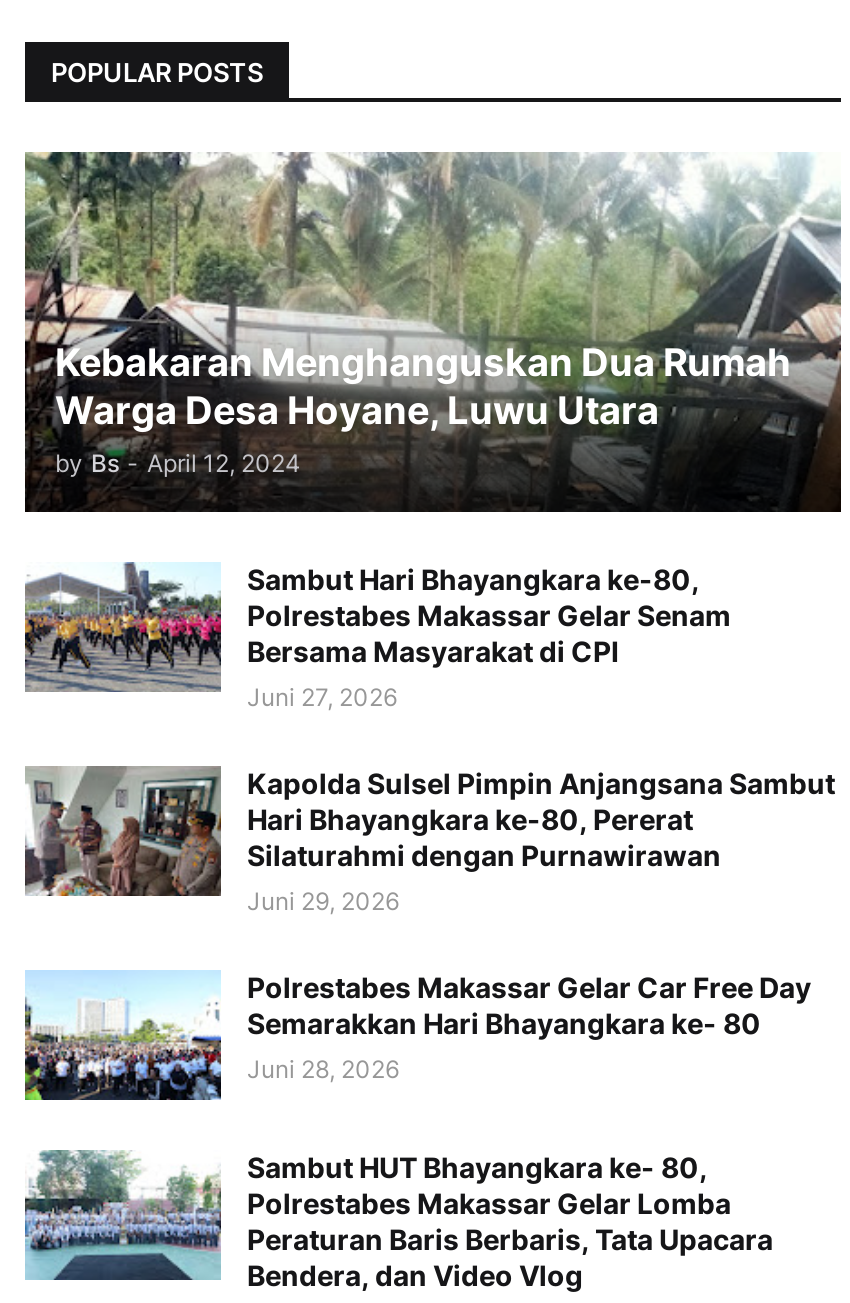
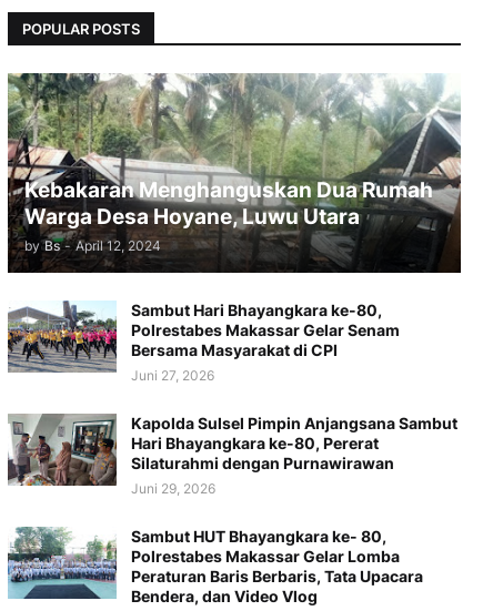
[23,969,811,1101] [image] | Polrestabes Makassar Gelar Car Free Day | Semarakkan Hari Bhayangkara ke- 80 | Juni 28, 2026 -> none

